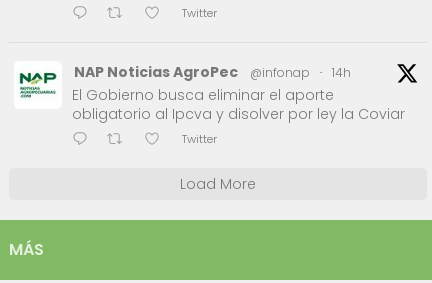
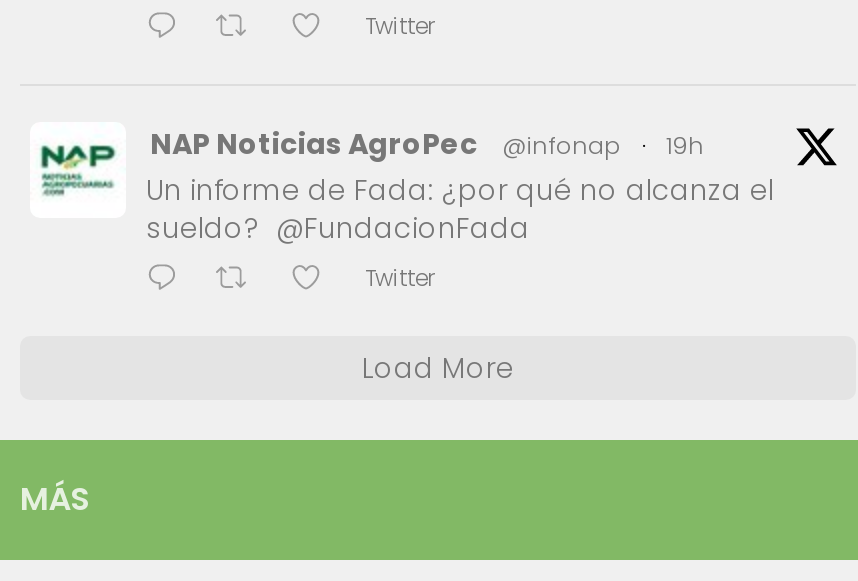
[72,64,405,124] 14h | El Gobierno busca eliminar el aporte | obligatorio al Ipcva y disolver por ley la Coviar -> [146,129,774,249] 19h | Un informe de Fada: ¿por qué no alcanza el | sueldo? @FundacionFada

